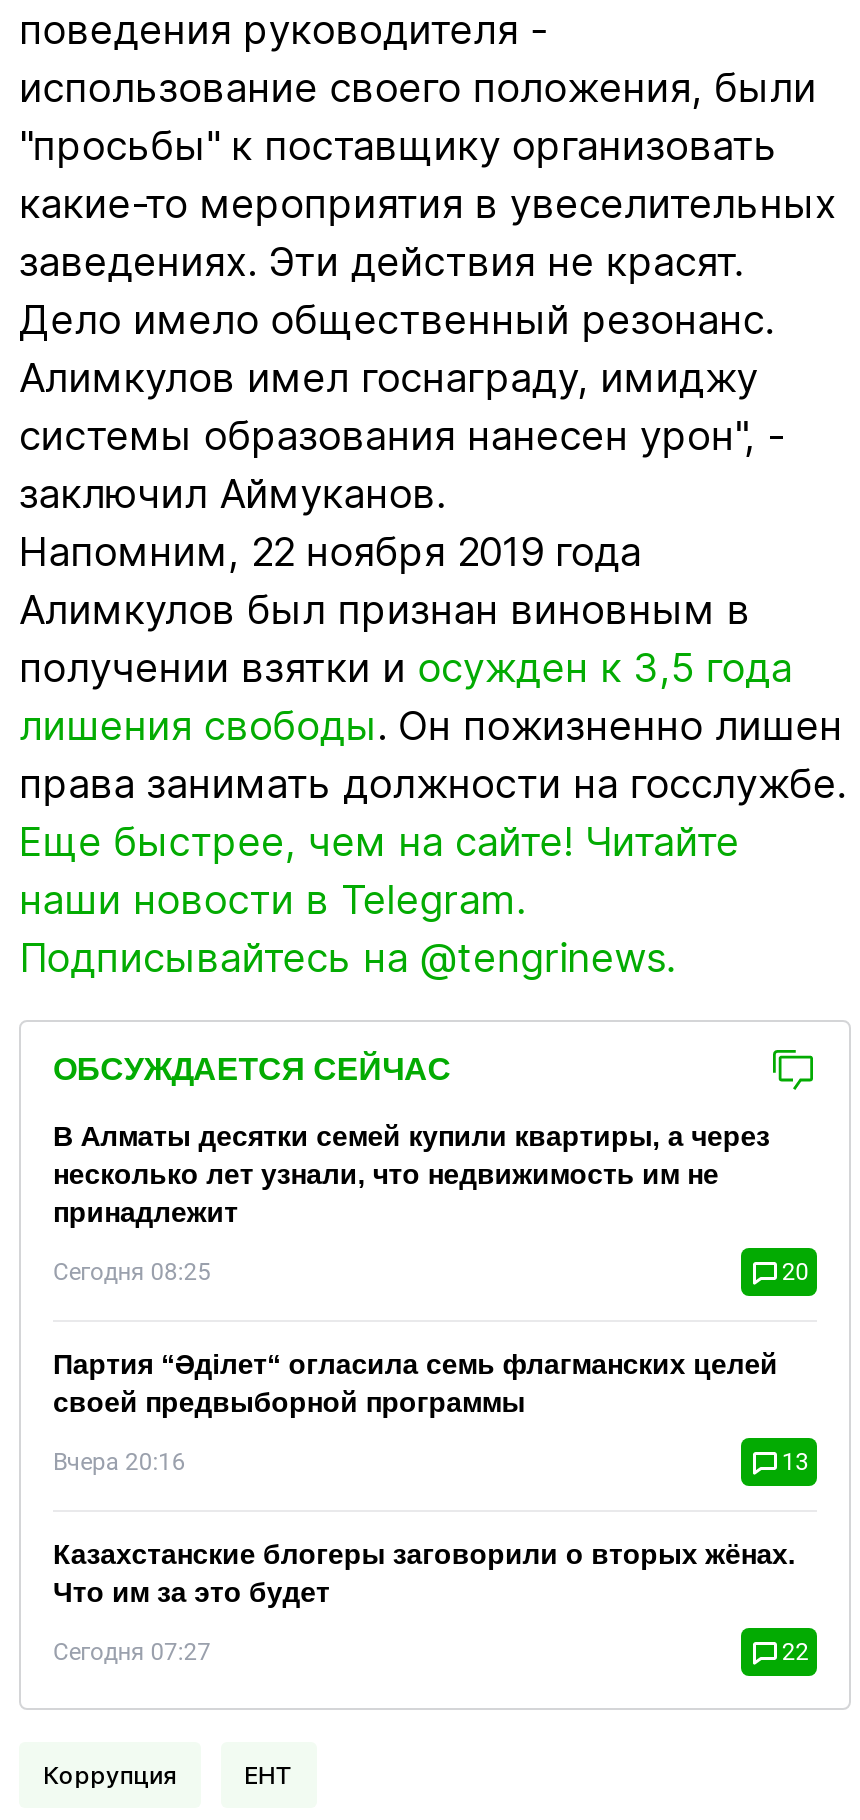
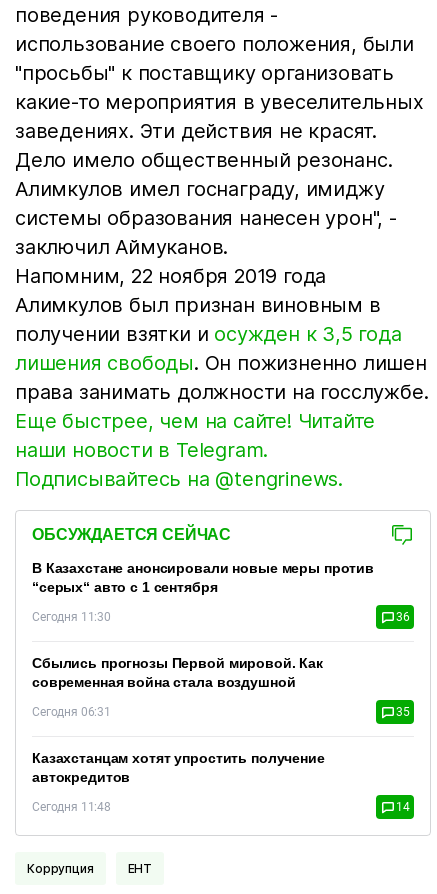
[53,1121,770,1229] В Алматы десятки семей купили квартиры, а через | несколько лет узнали, что недвижимость им не | принадлежит -> [32,560,374,595] В Казахстане анонсировали новые меры против | “серых“ авто с 1 сентября
[53,1259,809,1287] Сегодня 08:25 | 20 -> [32,610,410,624] Сегодня 11:30 | 36
[53,1349,778,1419] Партия “Әділет“ огласила семь флагманских целей | своей предвыборной программы -> [32,655,323,690] Сбылись прогнозы Первой мировой. Как | современная война стала воздушной
[53,1449,809,1477] Вчера 20:16 | 13 -> [32,705,410,719] Сегодня 06:31 | 35
[53,1539,796,1609] Казахстанские блогеры заговорили о вторых жёнах. | Что им за это будет -> [32,750,325,785] Казахстанцам хотят упростить получение | автокредитов
[53,1639,809,1667] Сегодня 07:27 | 22 -> [32,800,410,814] Сегодня 11:48 | 14

